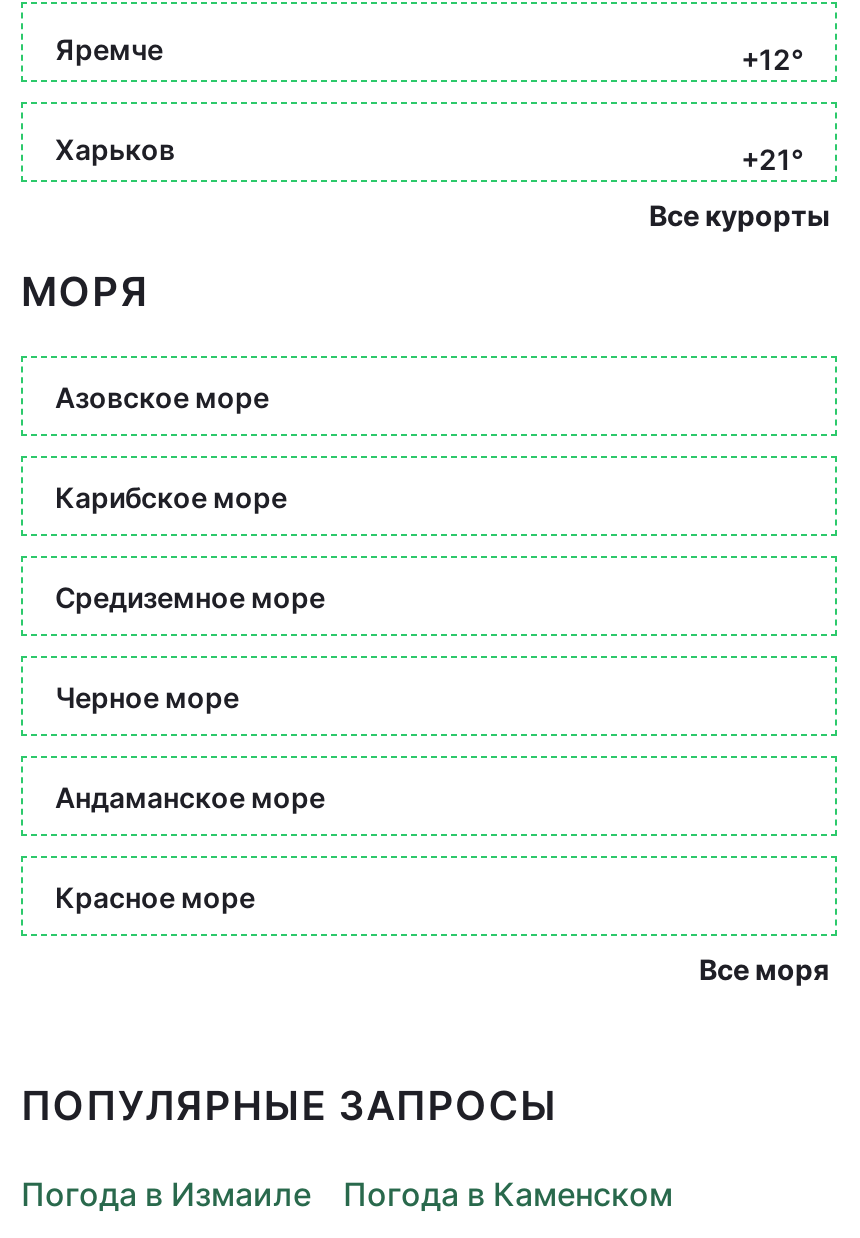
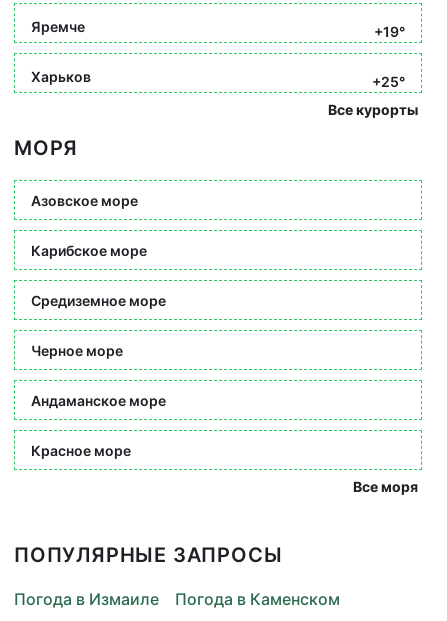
[741,42,803,76] +12° -> [374,23,405,40] +19°
[741,142,803,176] +21° -> [372,73,405,90] +25°

